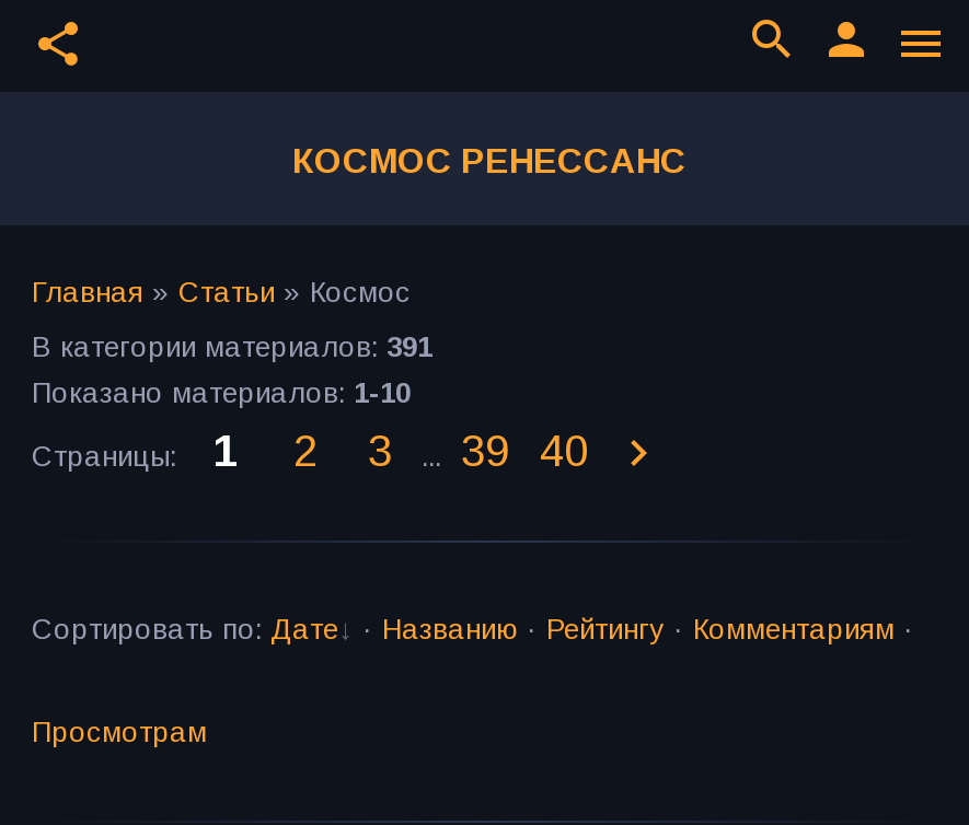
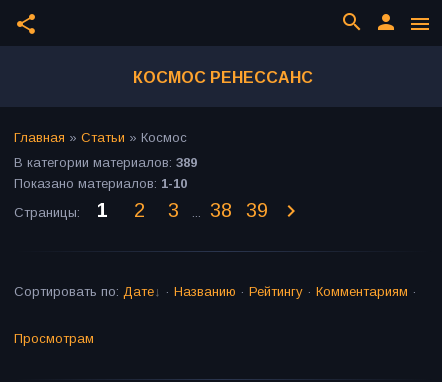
[32,331,432,363] В категории материалов: 391 -> [14,155,197,170] В категории материалов: 389
[422,427,509,475] ... 39 -> [192,199,232,221] ... 38
[540,427,588,475] 40 -> [246,199,268,221] 39

